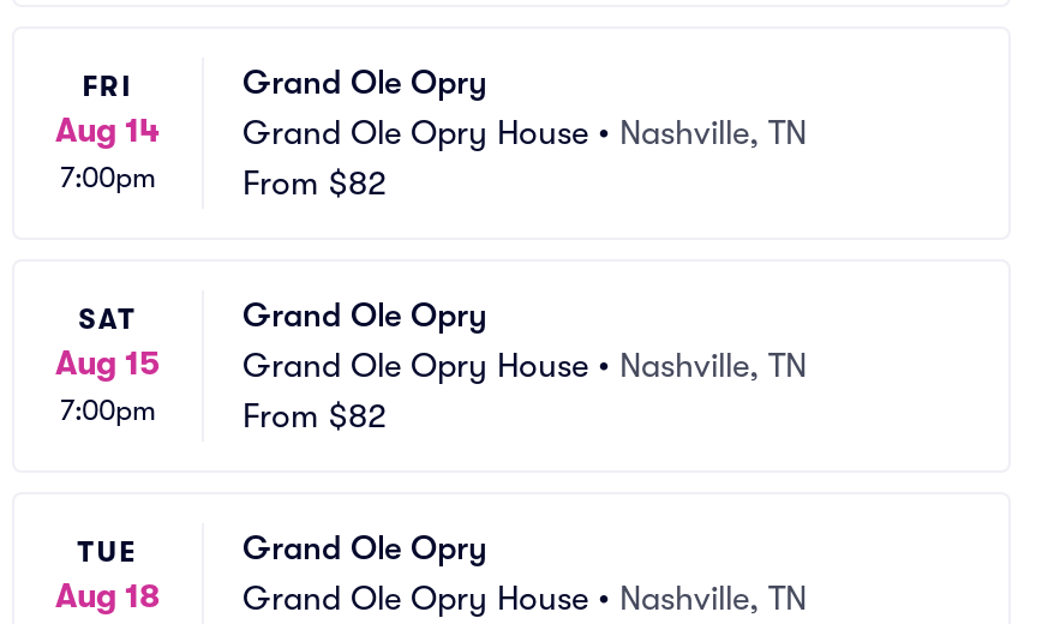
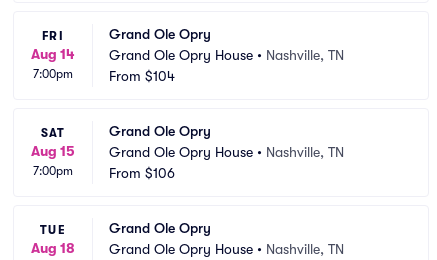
[242,163,387,202] From $82 -> [109,68,175,84] From $104
[242,396,387,434] From $82 -> [109,165,175,181] From $106

